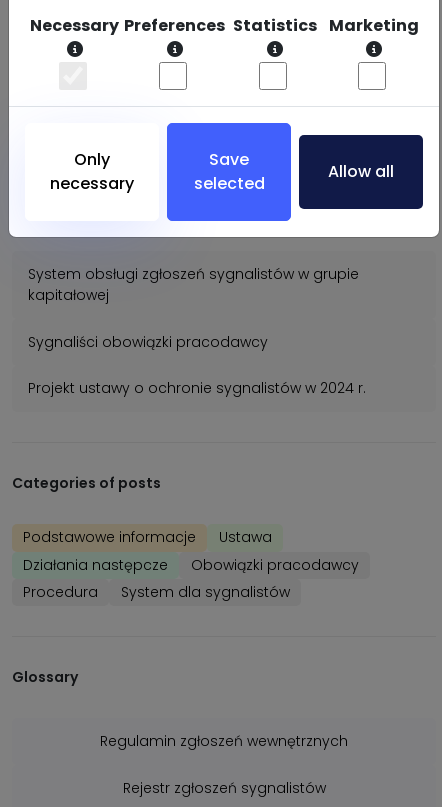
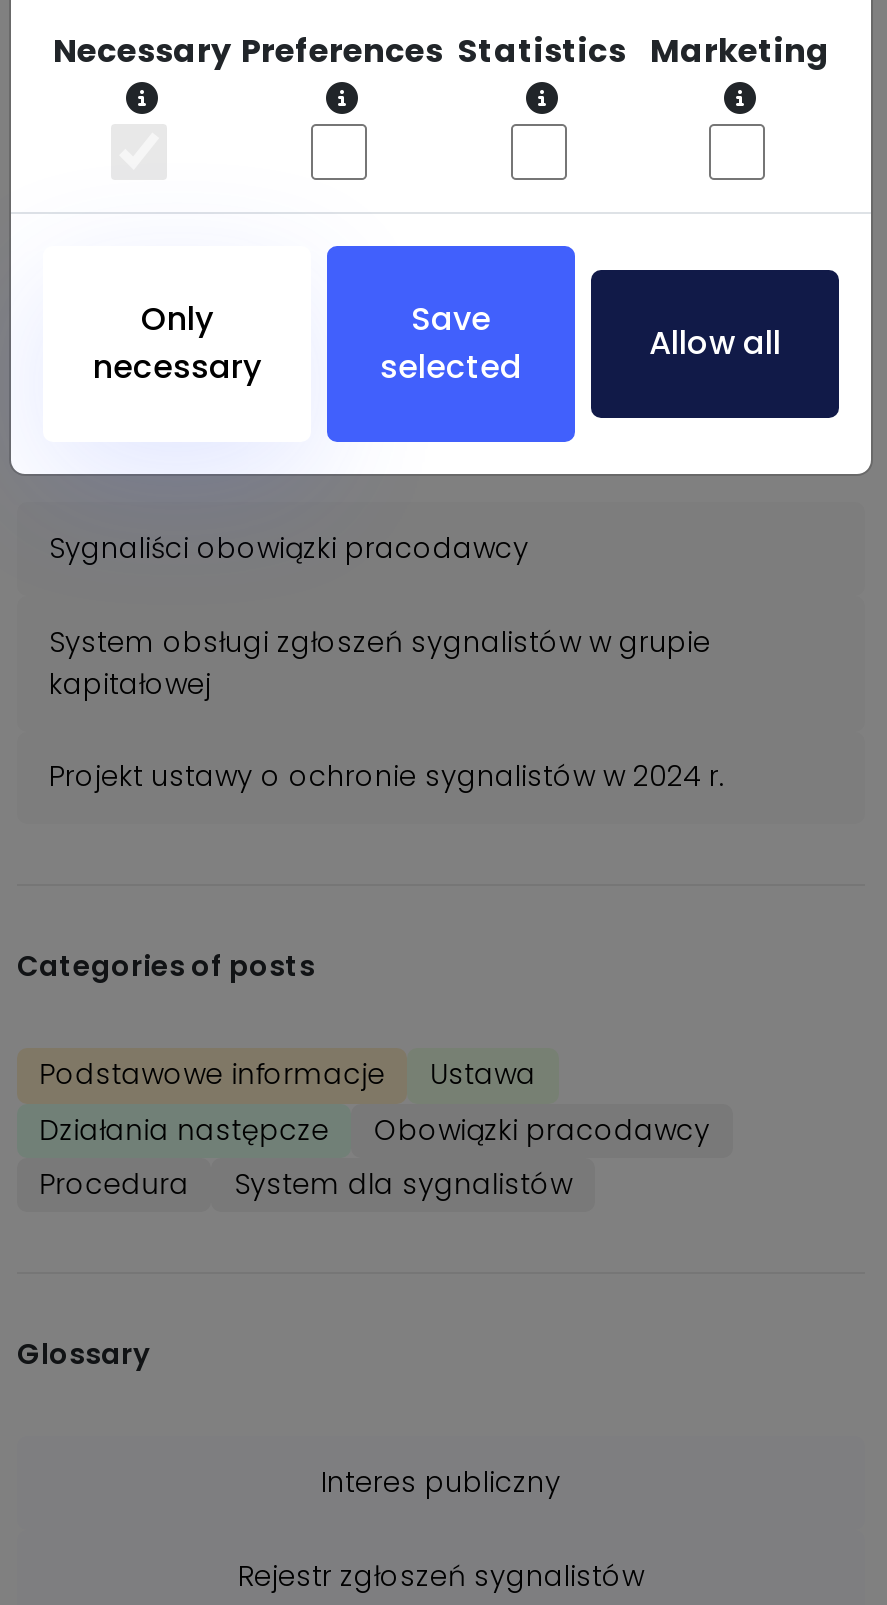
moved [28,264,359,305] -> [49,622,711,704]: System obsługi zgłoszeń sygnalistów w grupie | kapitałowej
moved [28,332,268,352] -> [49,528,529,568]: Sygnaliści obowiązki pracodawcy
[100,731,348,751] Regulamin zgłoszeń wewnętrznych -> [321,1462,561,1502] Interes publiczny

